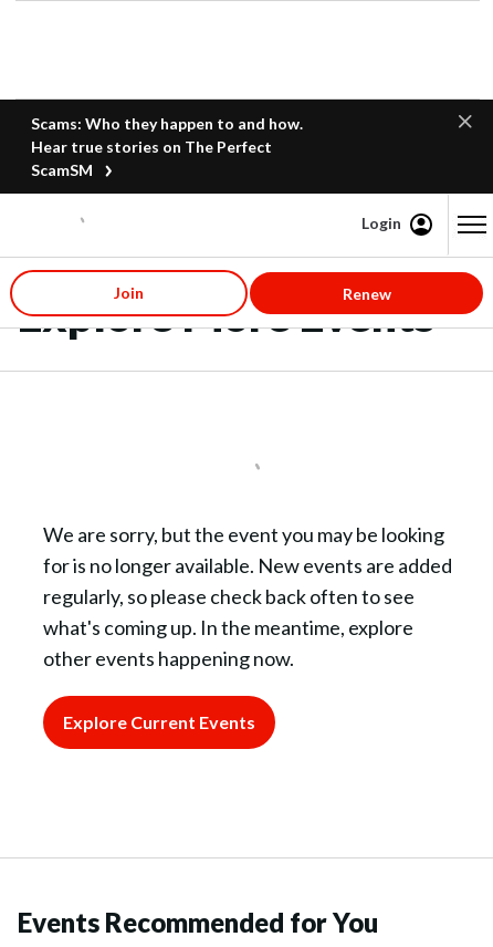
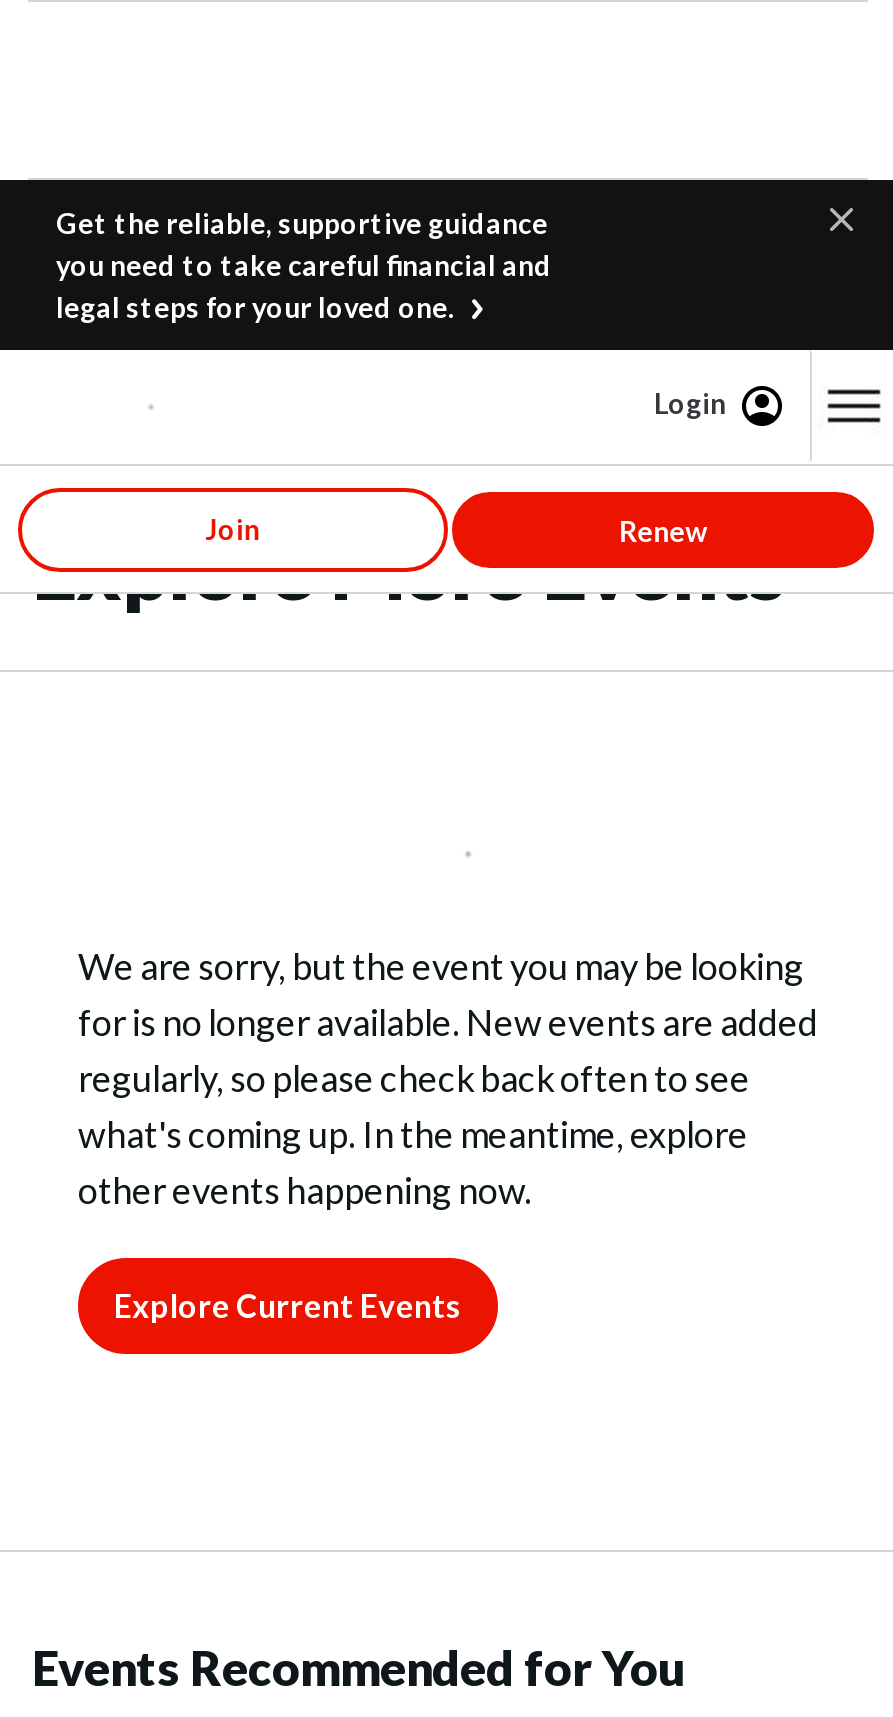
[31,114,303,179] Scams: Who they happen to and how. | Hear true stories on The Perfect | ScamSM -> [56,206,552,324] Get the reliable, supportive guidance | you need to take careful financial and | legal steps for your loved one.

